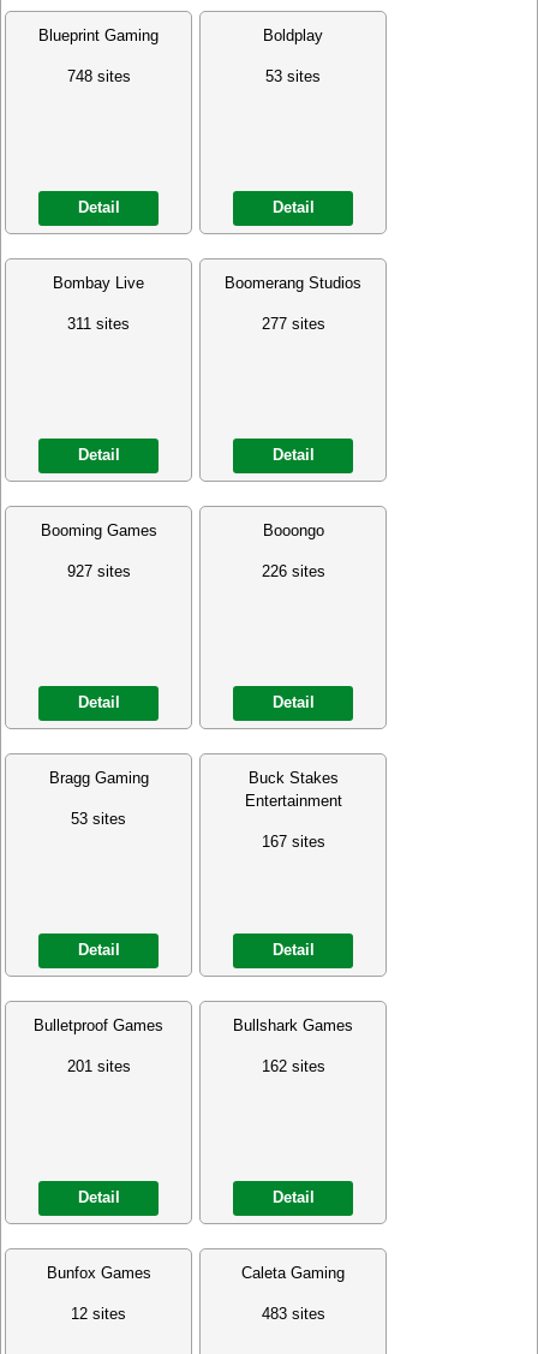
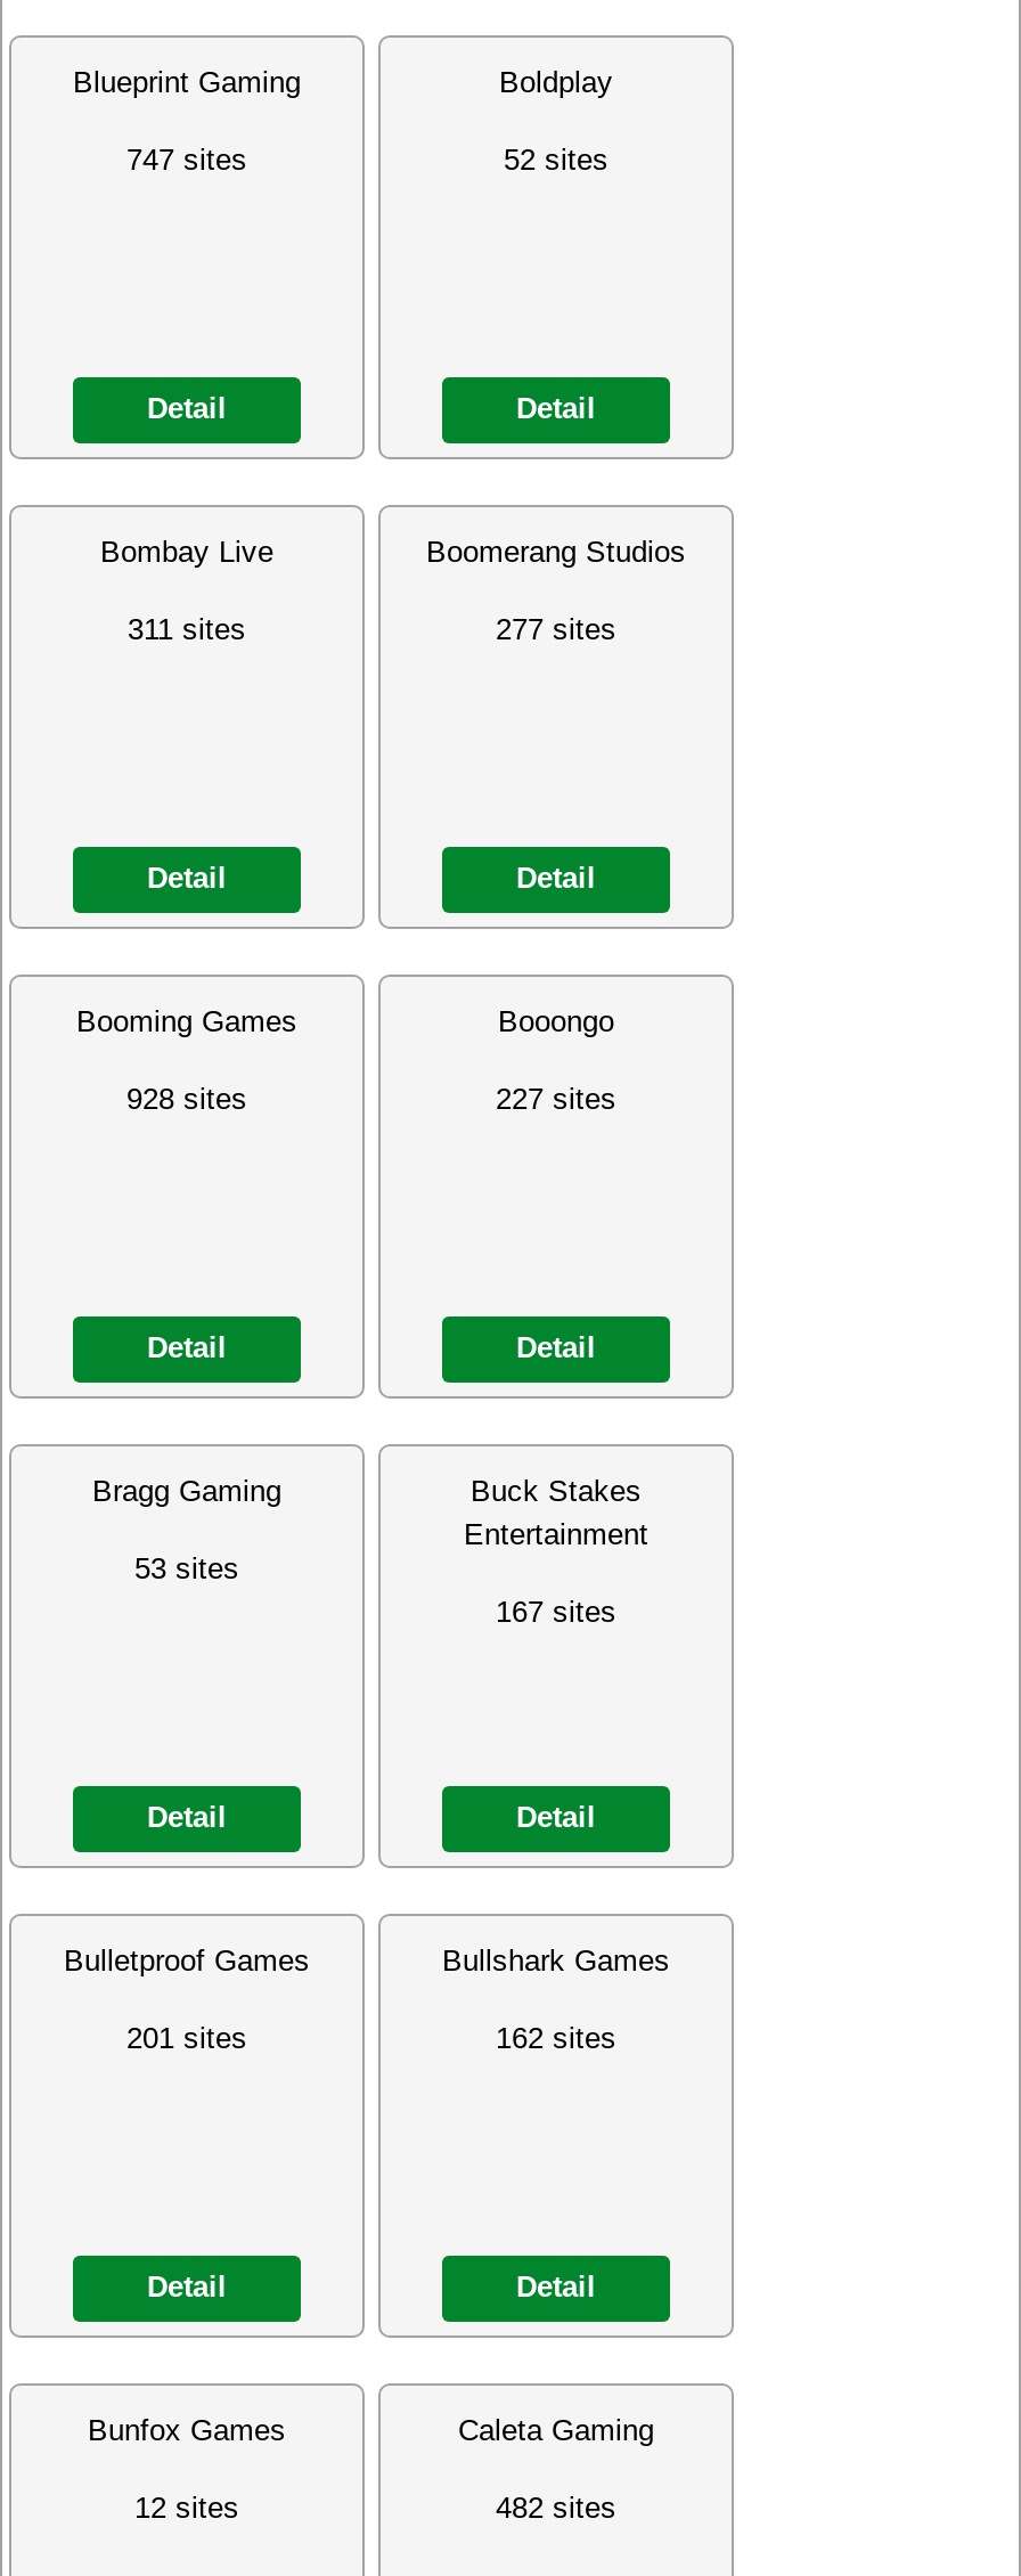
[67,67,130,85] 748 sites -> [126,142,247,177] 747 sites
[265,67,321,85] 53 sites -> [504,142,608,177] 52 sites
[67,562,130,580] 927 sites -> [126,1082,247,1116] 928 sites
[261,562,325,580] 226 sites -> [496,1082,616,1116] 227 sites
[261,1305,325,1323] 483 sites -> [496,2491,616,2525] 482 sites

